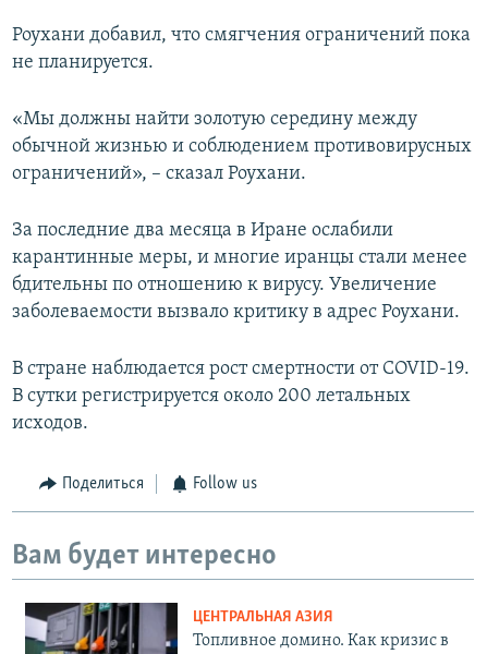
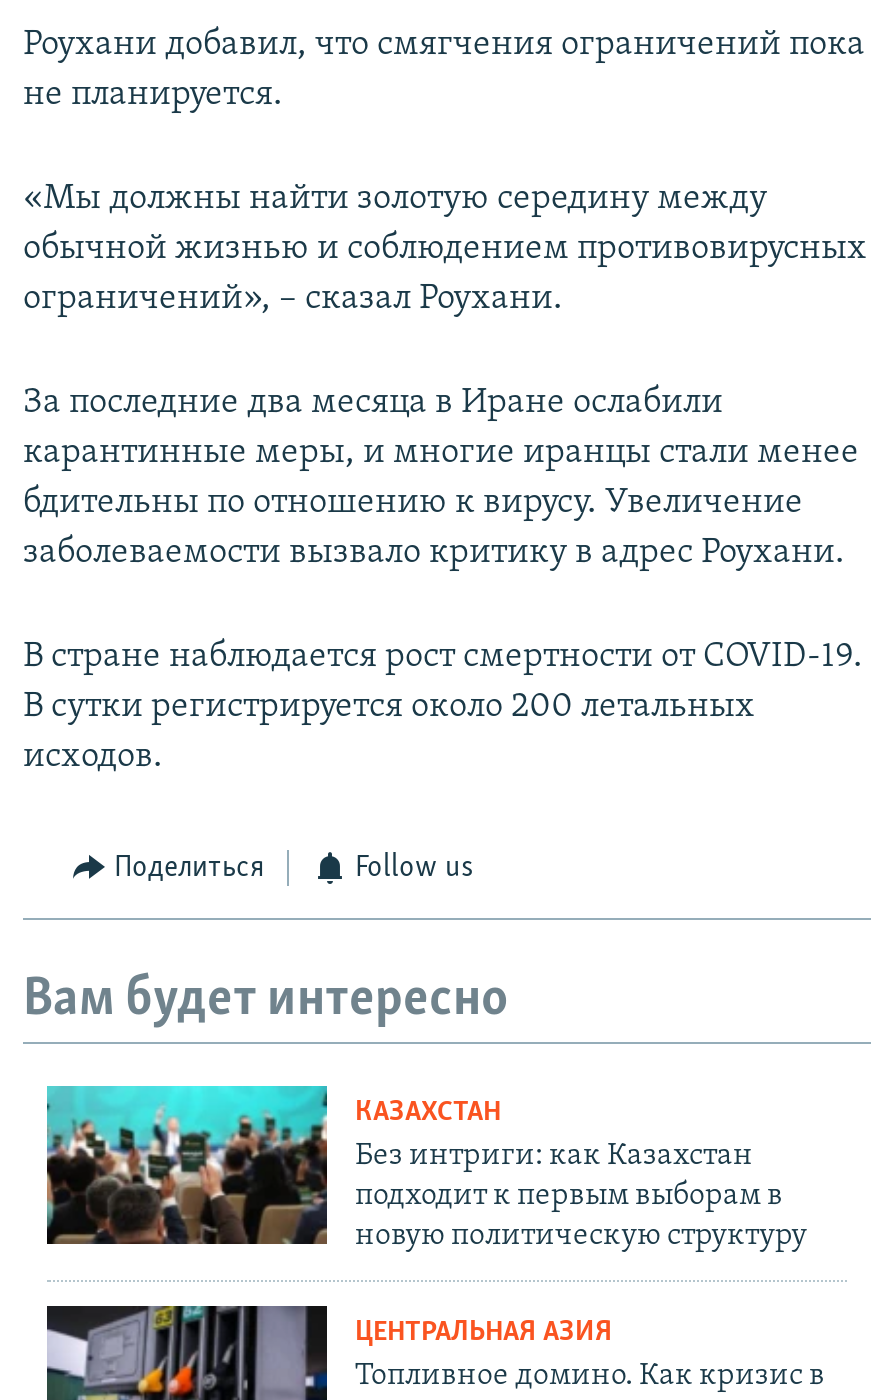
none -> [45,1084,807,1253] [image] | КАЗАХСТАН | Без интриги: как Казахстан | подходит к первым выборам в | новую политическую структуру

